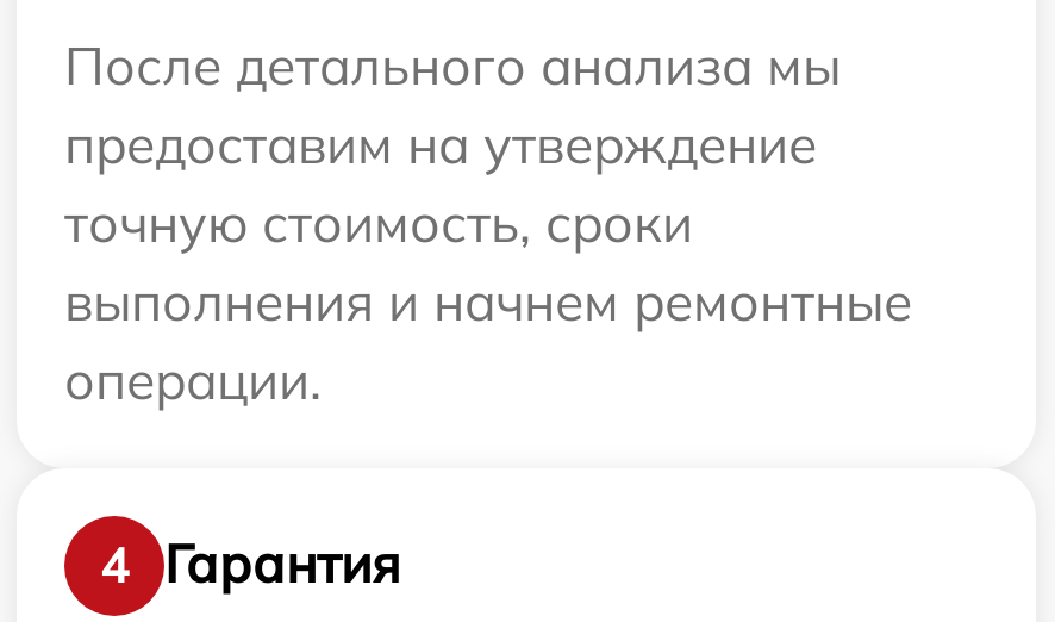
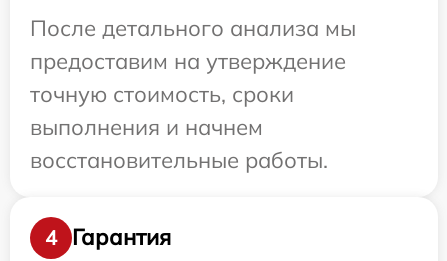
[64,267,912,412] выполнения и начнем ремонтные | операции. -> [30,112,328,173] выполнения и начнем | восстановительные работы.

